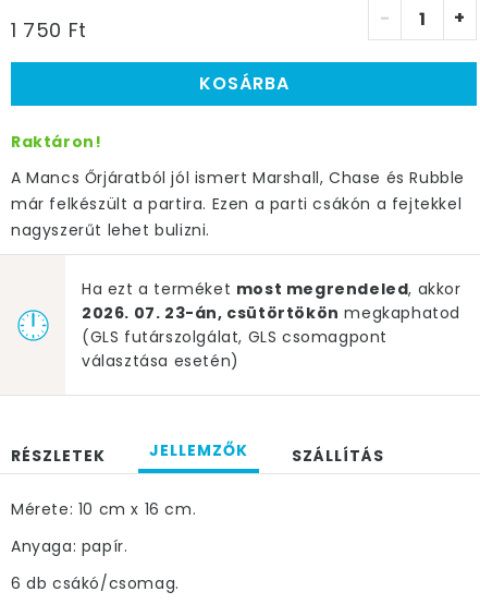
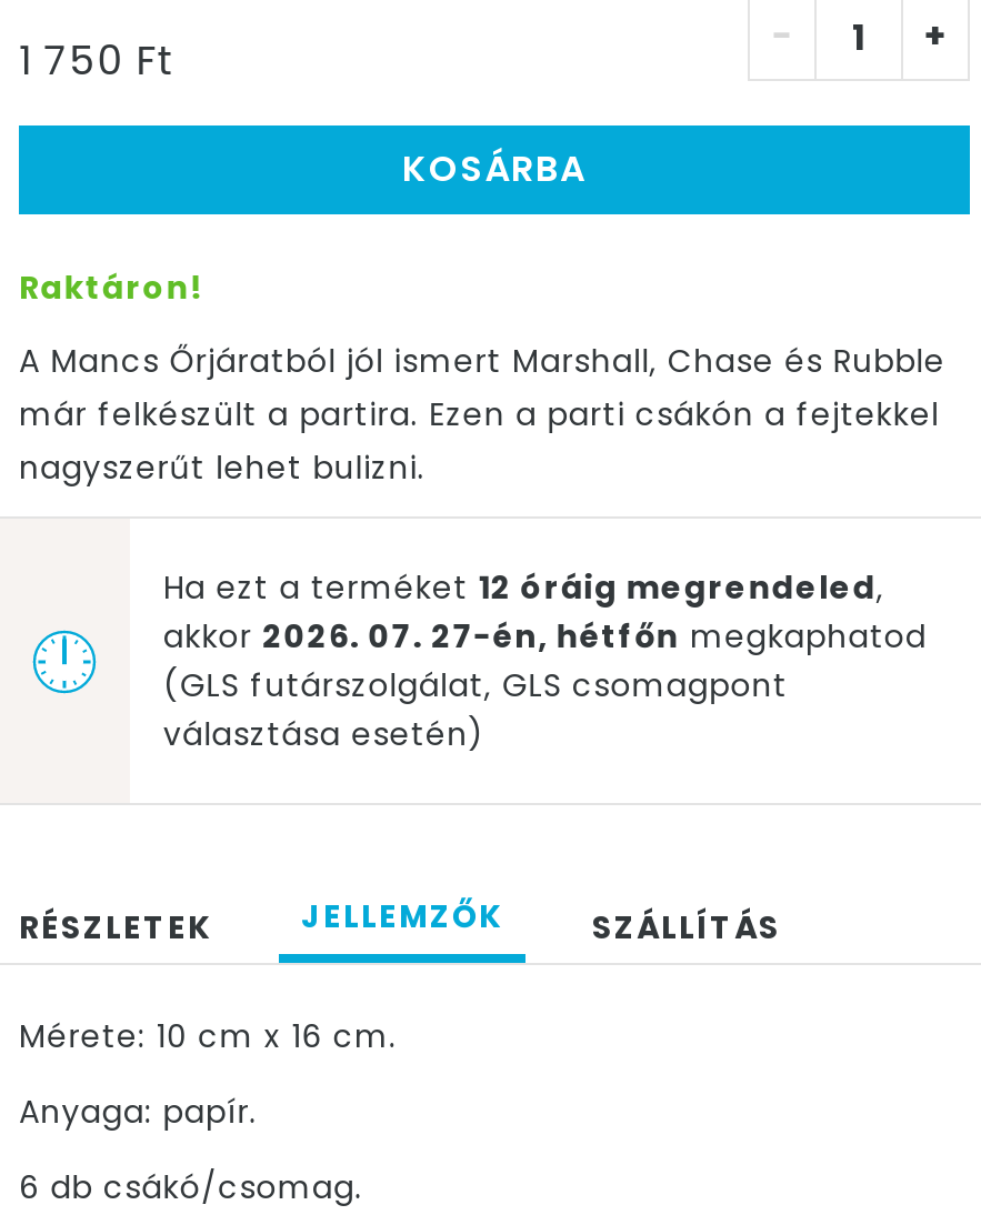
[82,278,461,324] Ha ezt a terméket most megrendeled, akkor | 2026. 07. 23-án, csütörtökön megkaphatod -> [163,565,927,659] Ha ezt a terméket 12 óráig megrendeled, | akkor 2026. 07. 27-én, hétfőn megkaphatod

